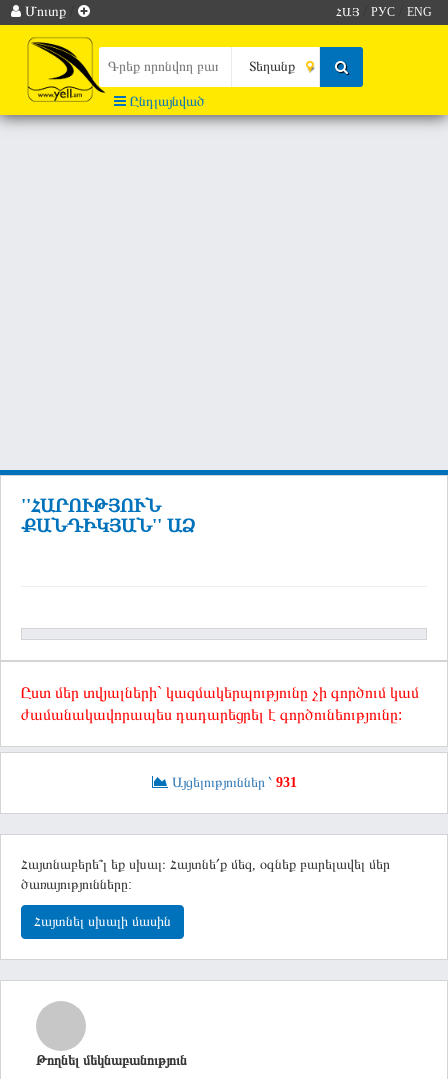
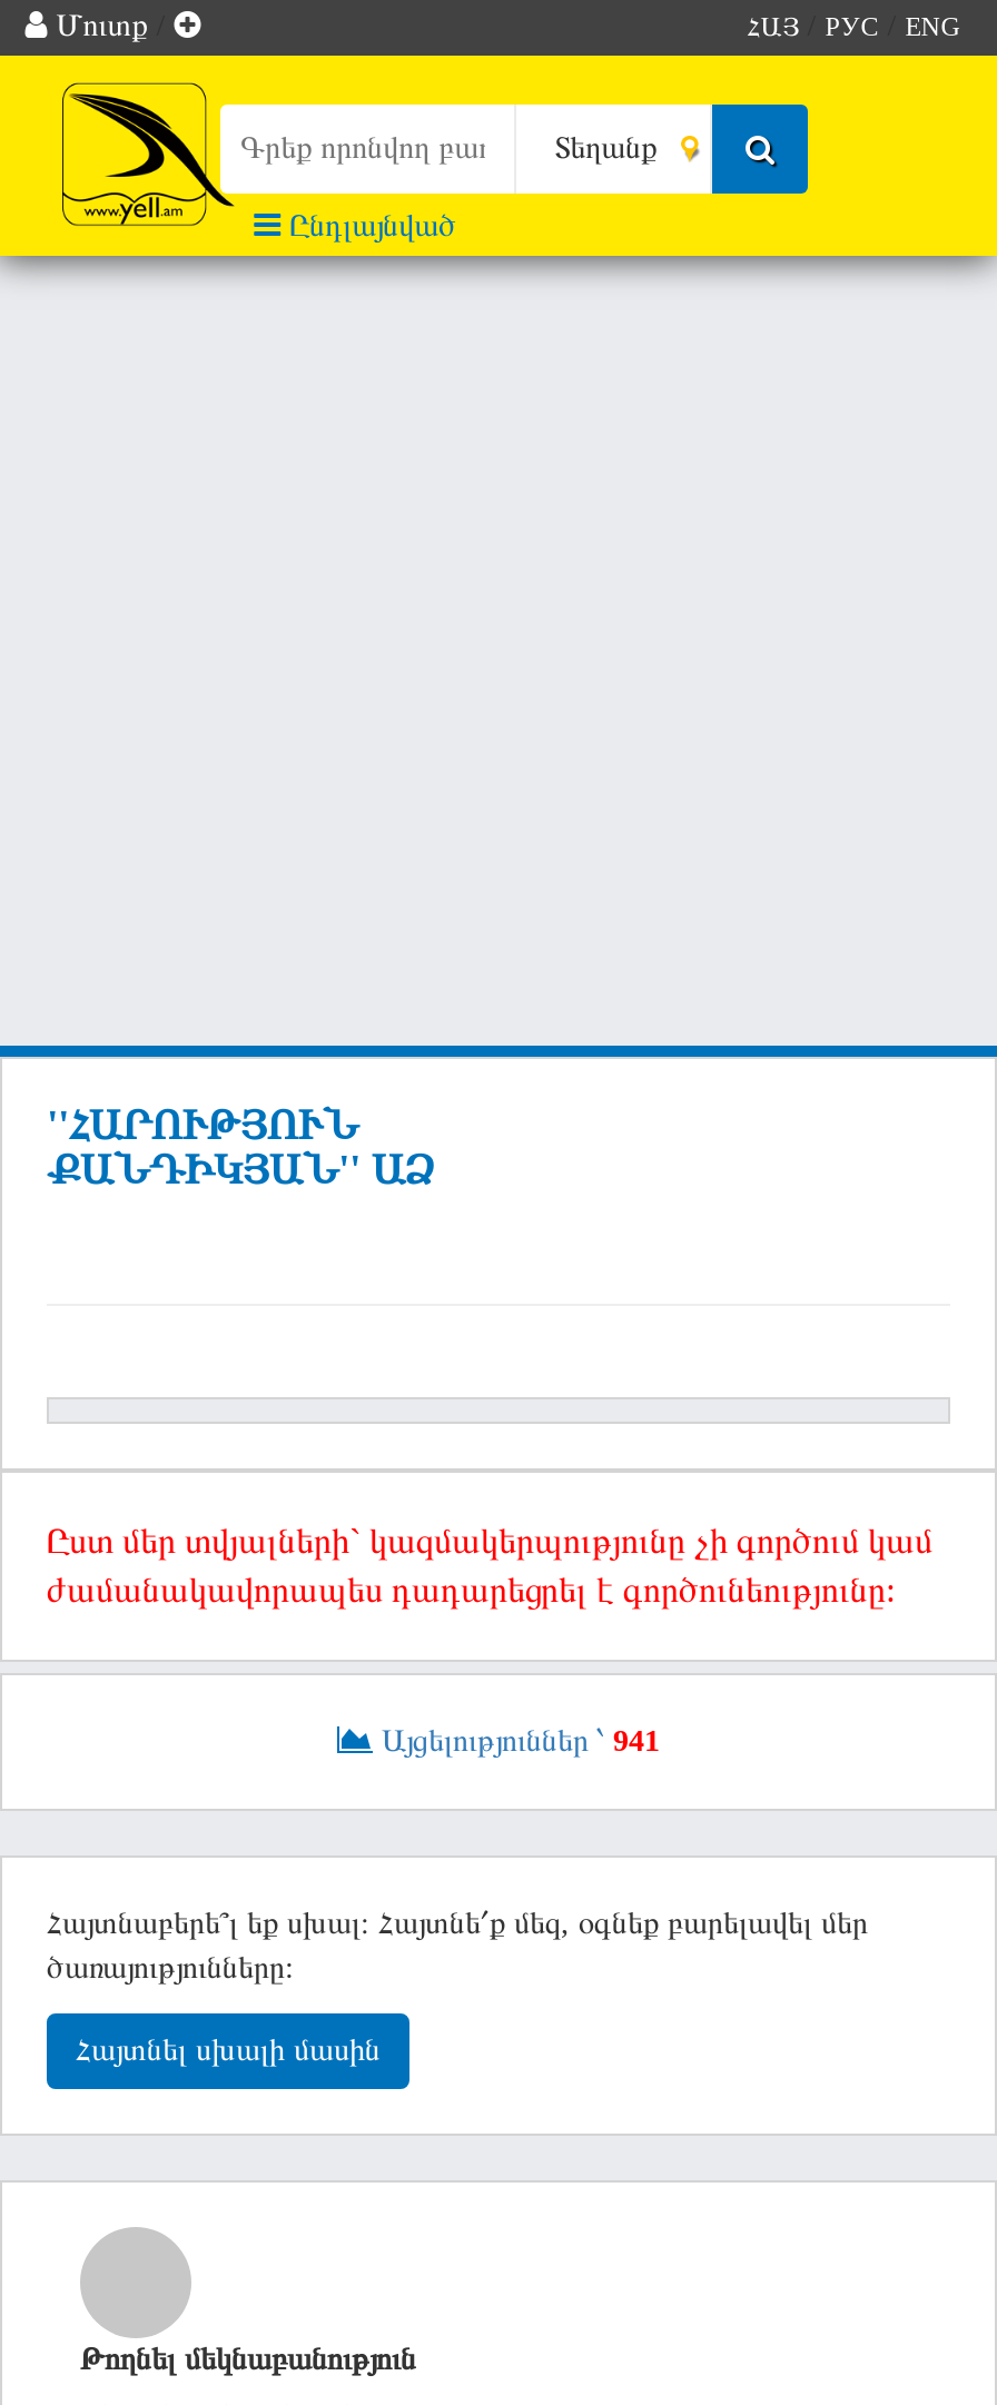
[171,775,296,790] Այցելություններ ՝ 931 -> [382,1724,660,1758] Այցելություններ ՝ 941

